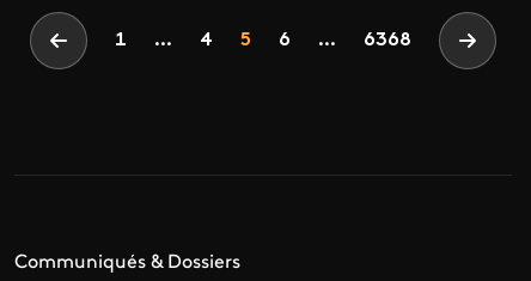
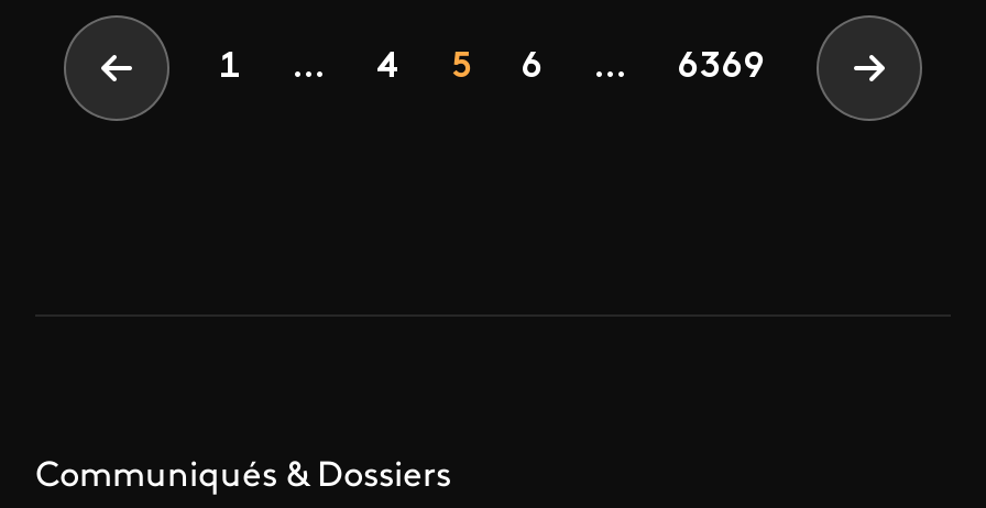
[364,31,411,50] 6368 -> [678,51,766,86] 6369

